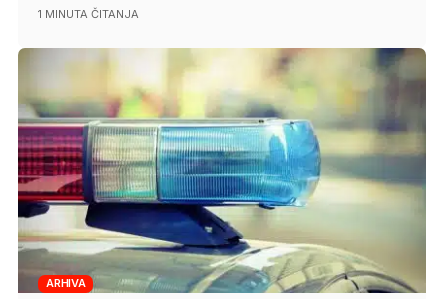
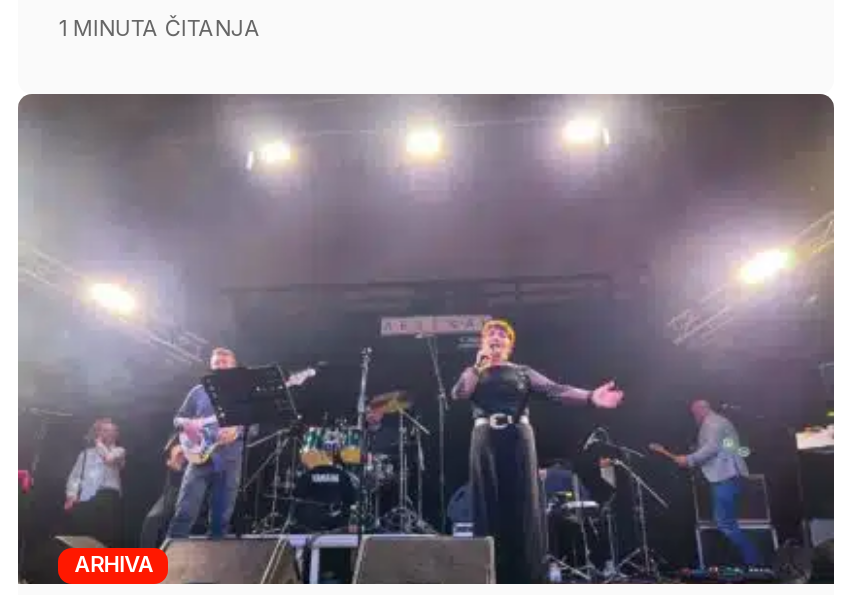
[17,48,427,294] [image] -> [16,92,836,586] [image]

